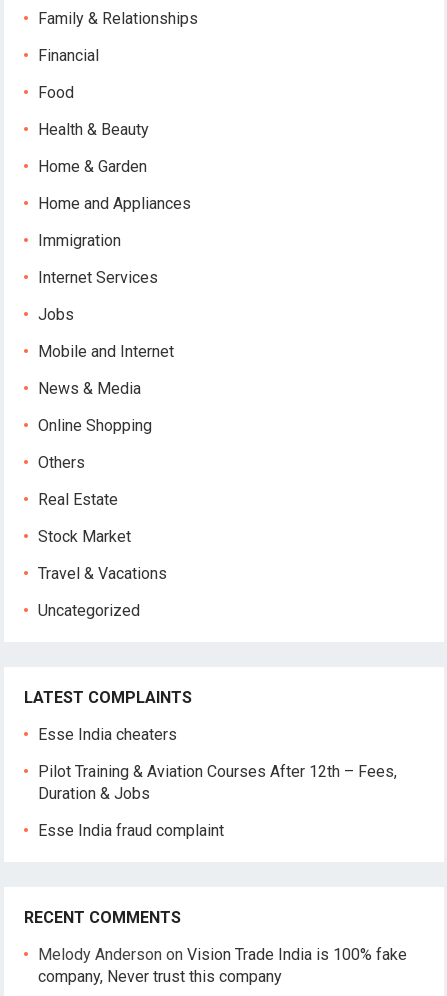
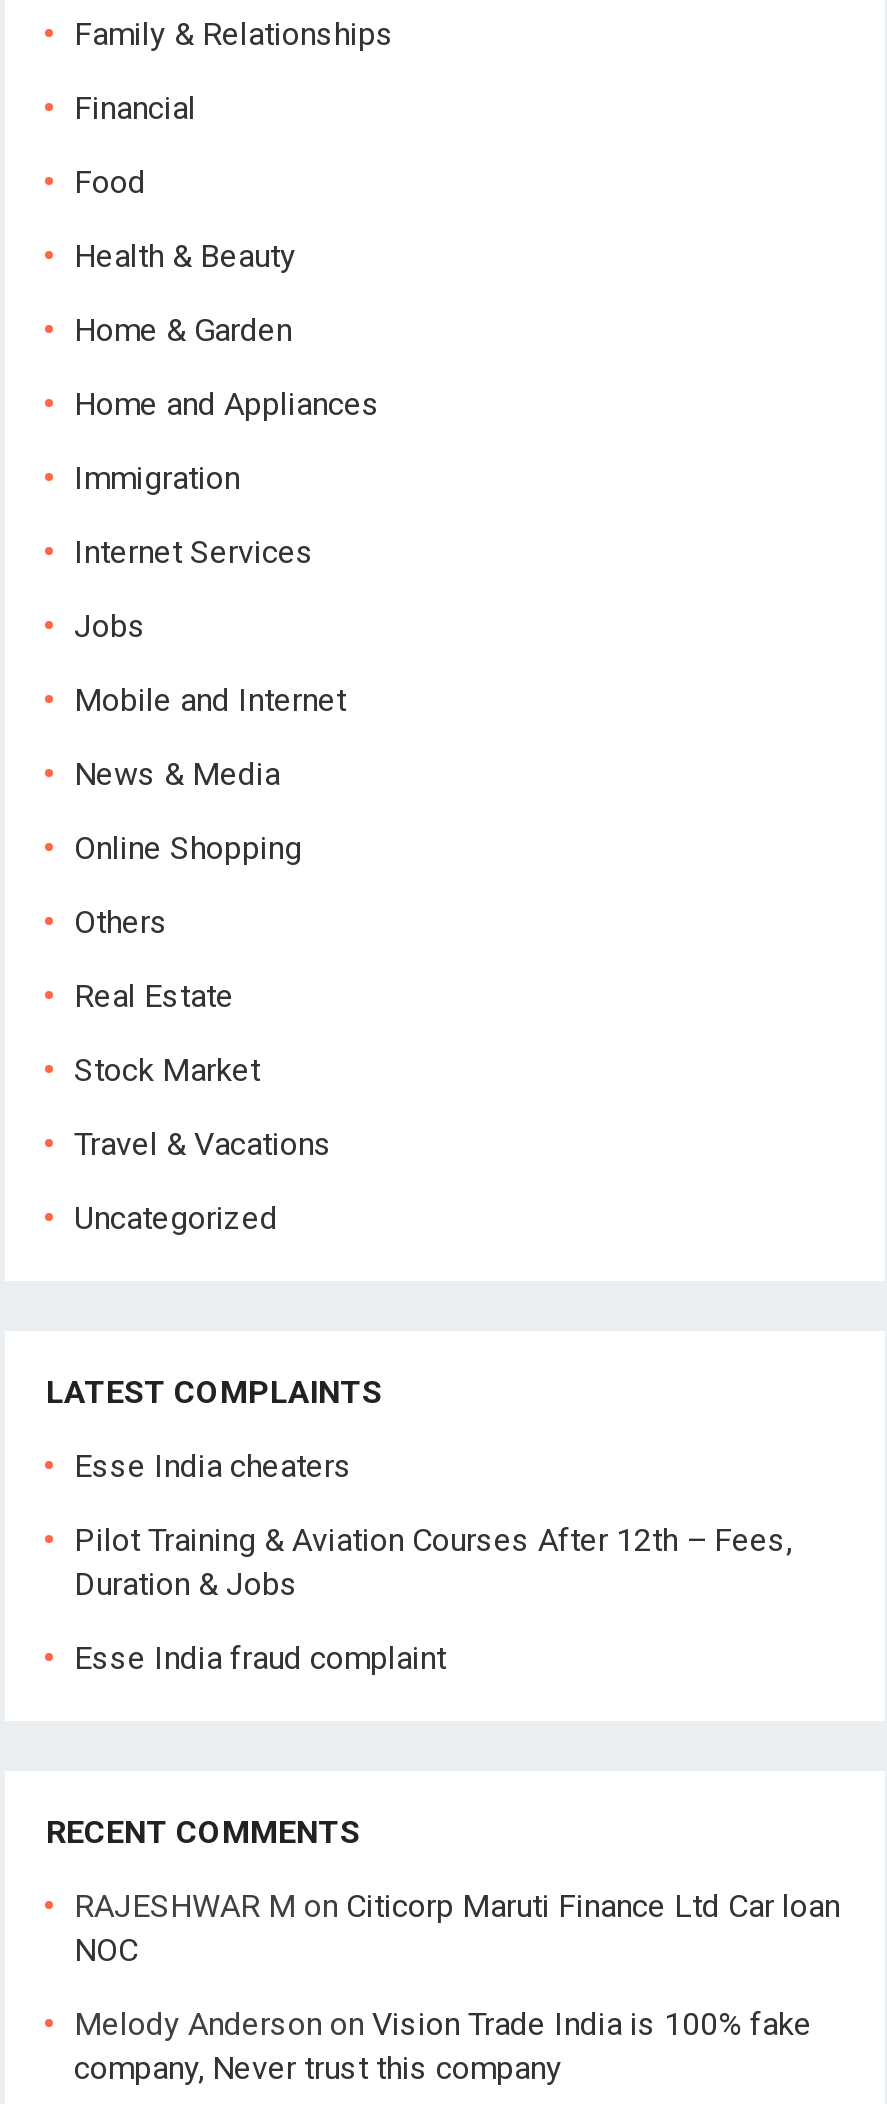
none -> [74,1887,840,1969] RAJESHWAR M on Citicorp Maruti Finance Ltd Car loan | NOC

